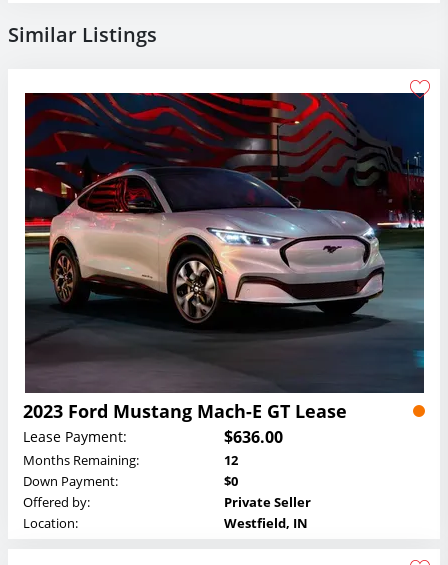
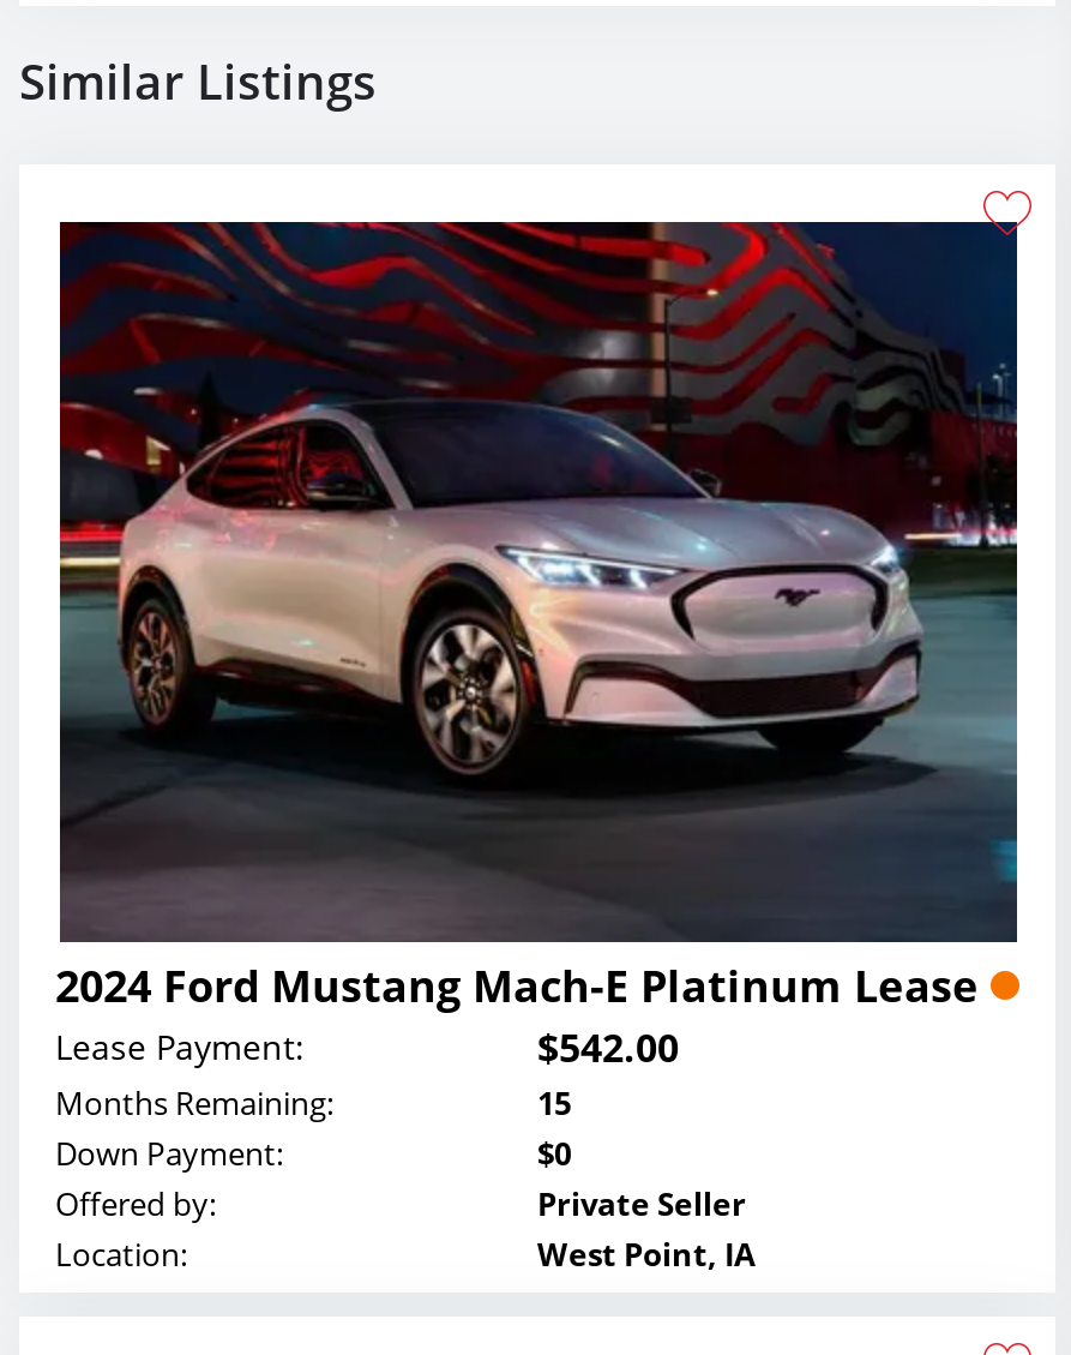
[23,399,347,423] 2023 Ford Mustang Mach-E GT Lease -> [55,957,979,1014] 2024 Ford Mustang Mach-E Platinum Lease
[224,426,283,448] $636.00 -> [537,1021,679,1074] $542.00
[224,451,238,469] 12 -> [537,1081,571,1125] 15
[224,514,308,532] Westfield, IN -> [537,1233,756,1276] West Point, IA

